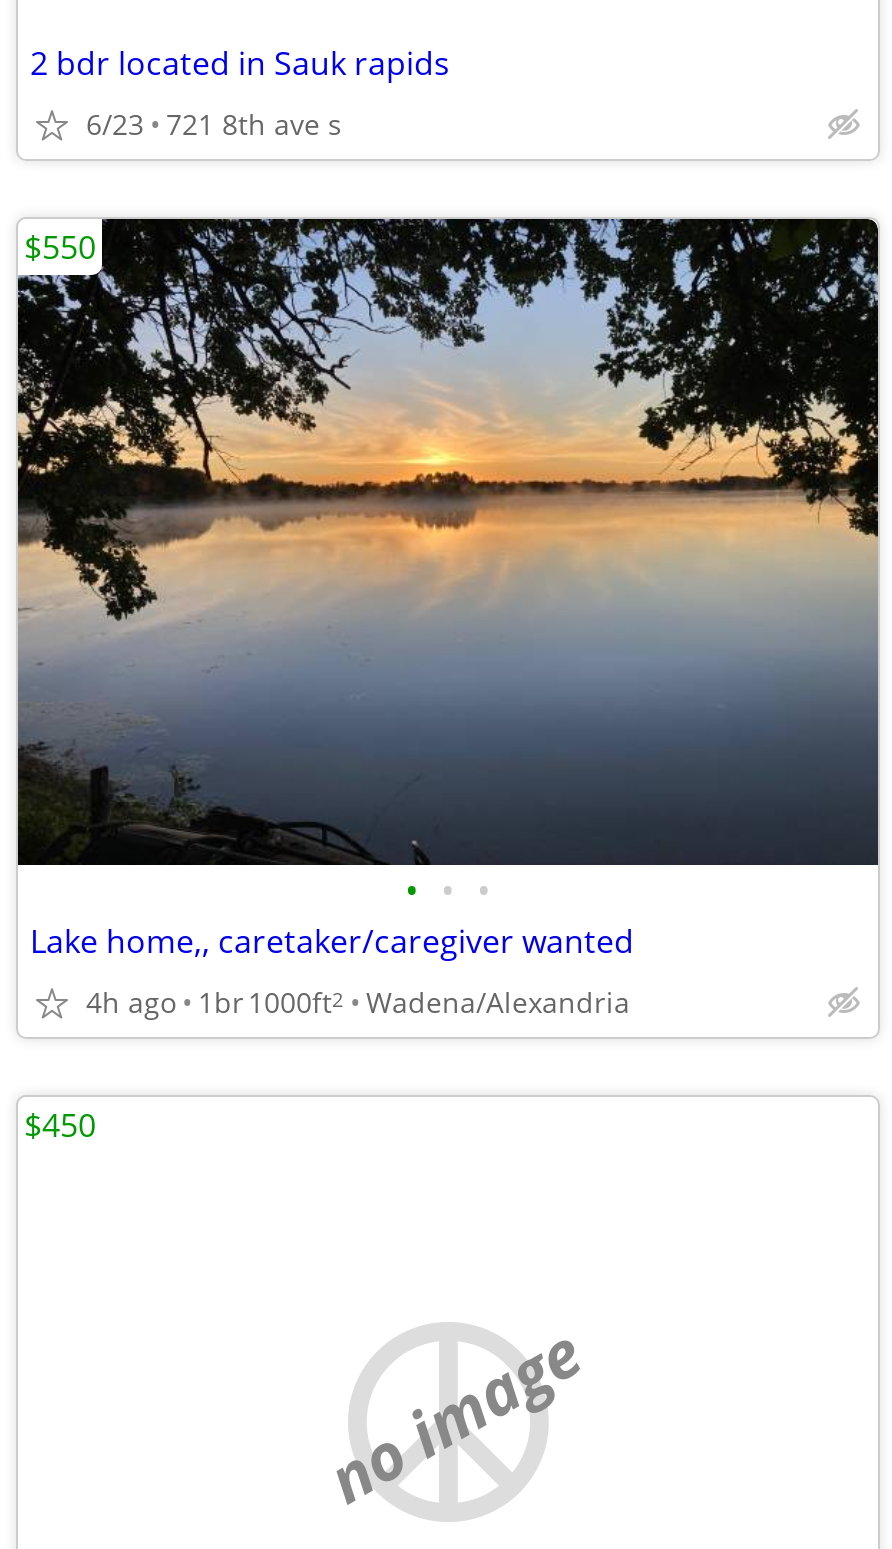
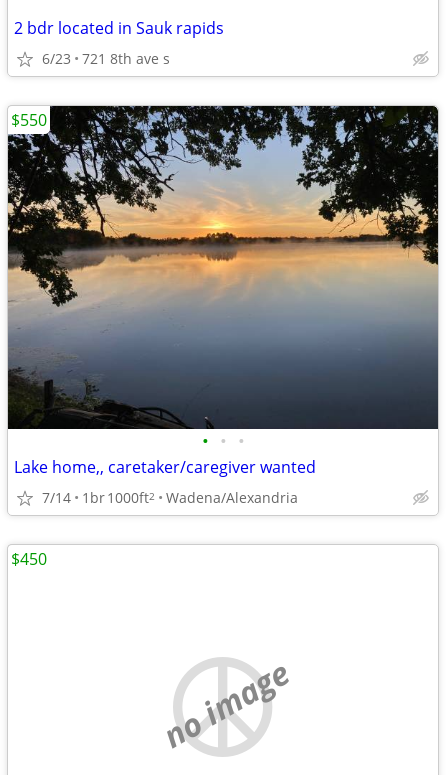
[86,982,630,1020] 4h ago 1br 1000ft2 Wadena/Alexandria -> [42,487,298,506] 7/14 1br 1000ft2 Wadena/Alexandria

